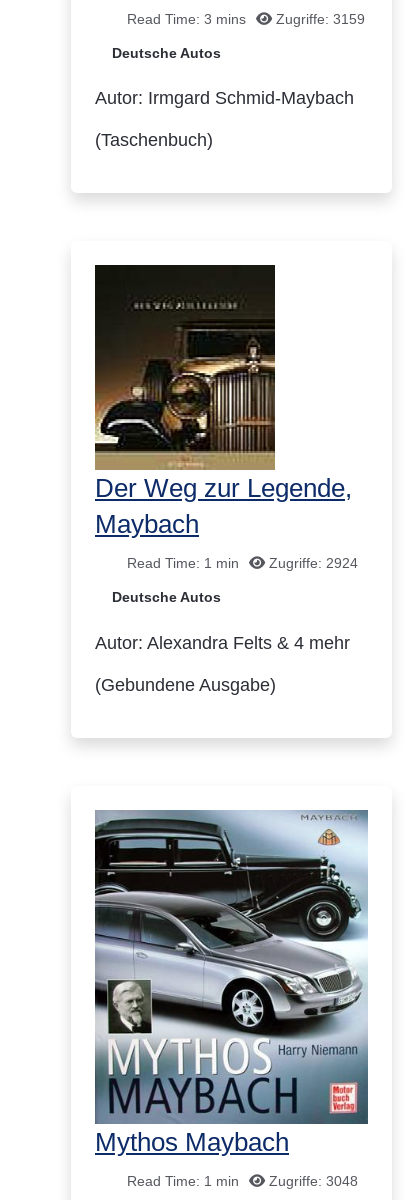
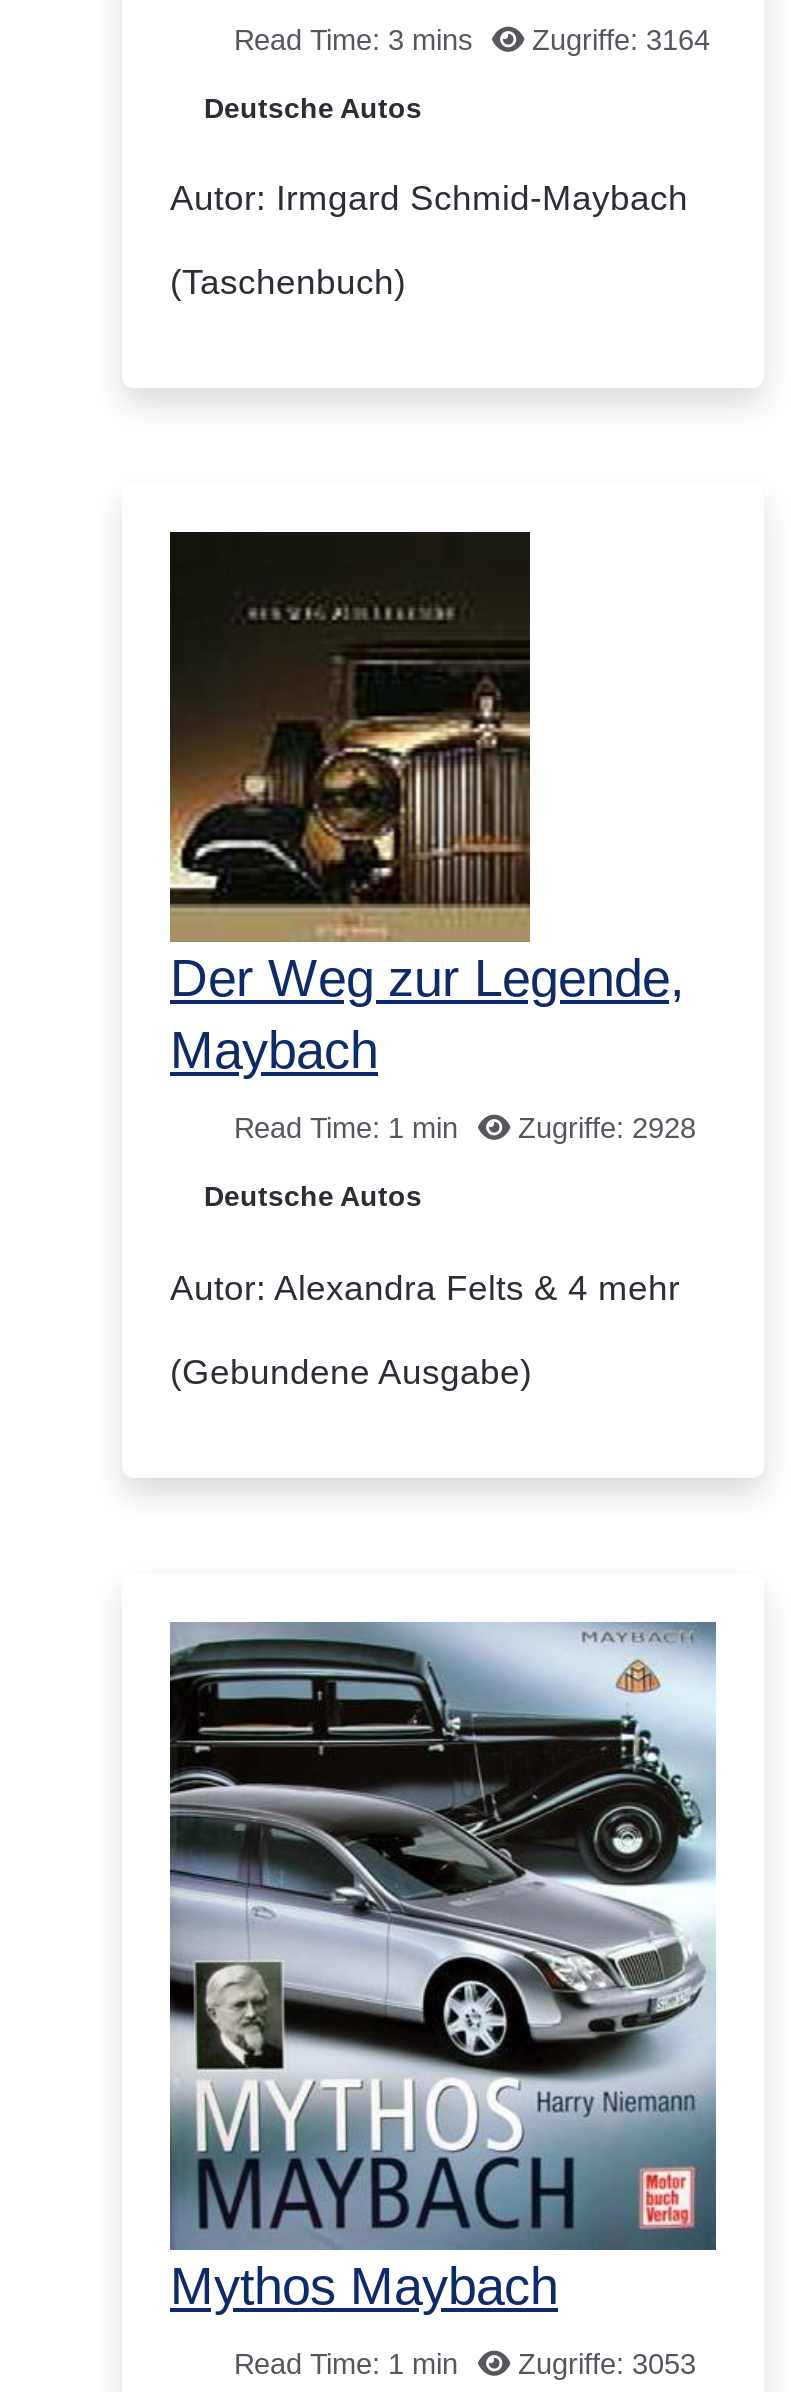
[127,11,365,27] Read Time: 3 mins Zugriffe: 3159 -> [234,23,710,55] Read Time: 3 mins Zugriffe: 3164
[127,555,358,571] Read Time: 1 min Zugriffe: 2924 -> [234,1113,696,1145] Read Time: 1 min Zugriffe: 2928
[127,1173,358,1189] Read Time: 1 min Zugriffe: 3048 -> [234,2348,696,2380] Read Time: 1 min Zugriffe: 3053

